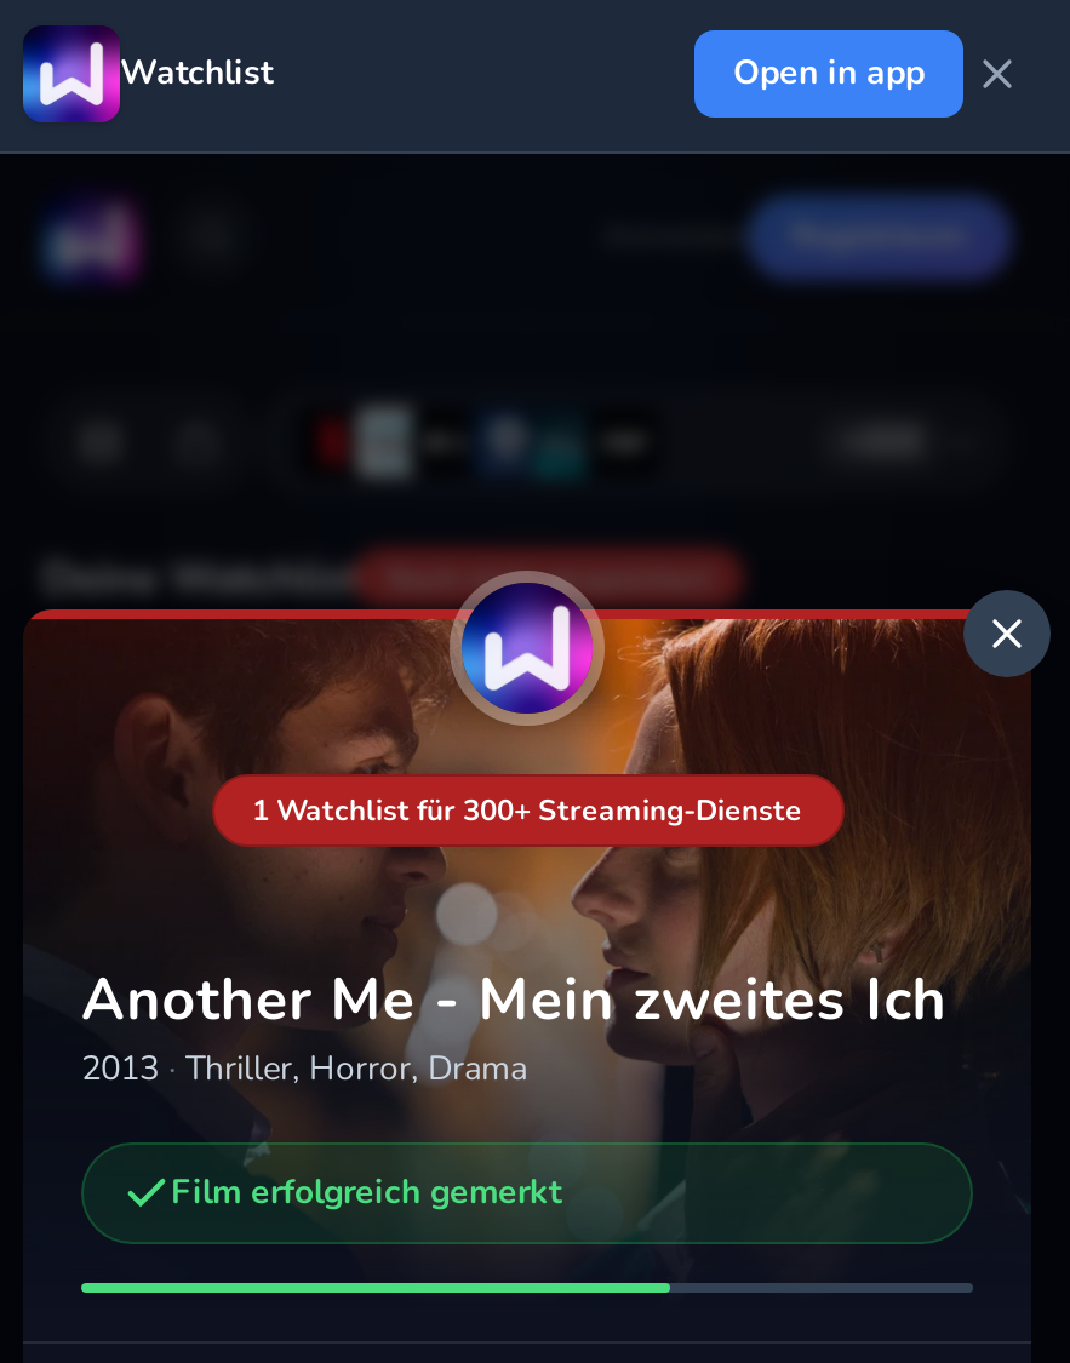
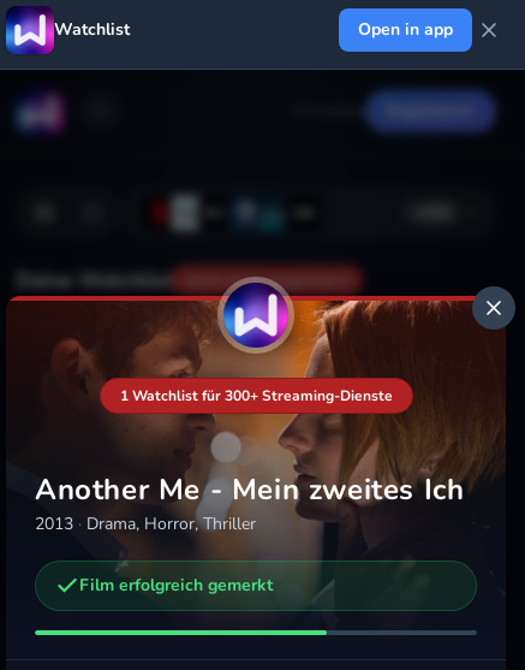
[81,1044,527,1090] 2013 · Thriller, Horror, Drama -> [35,512,256,535] 2013 · Drama, Horror, Thriller

